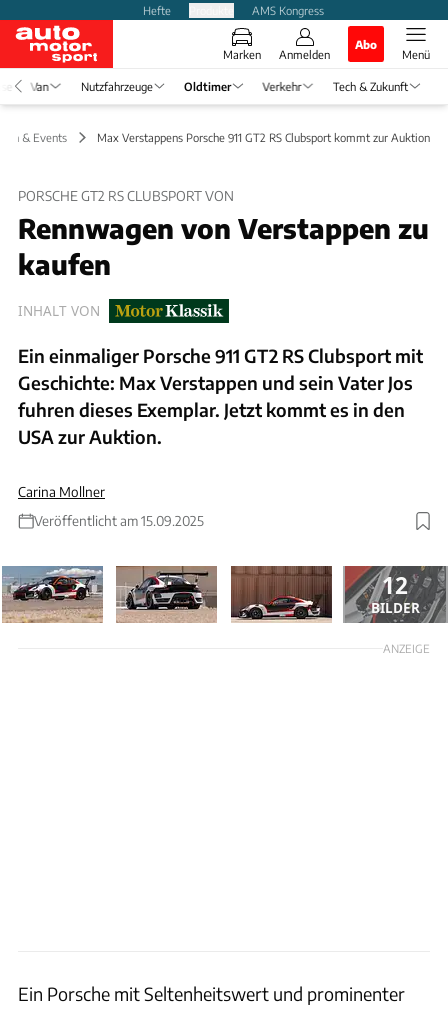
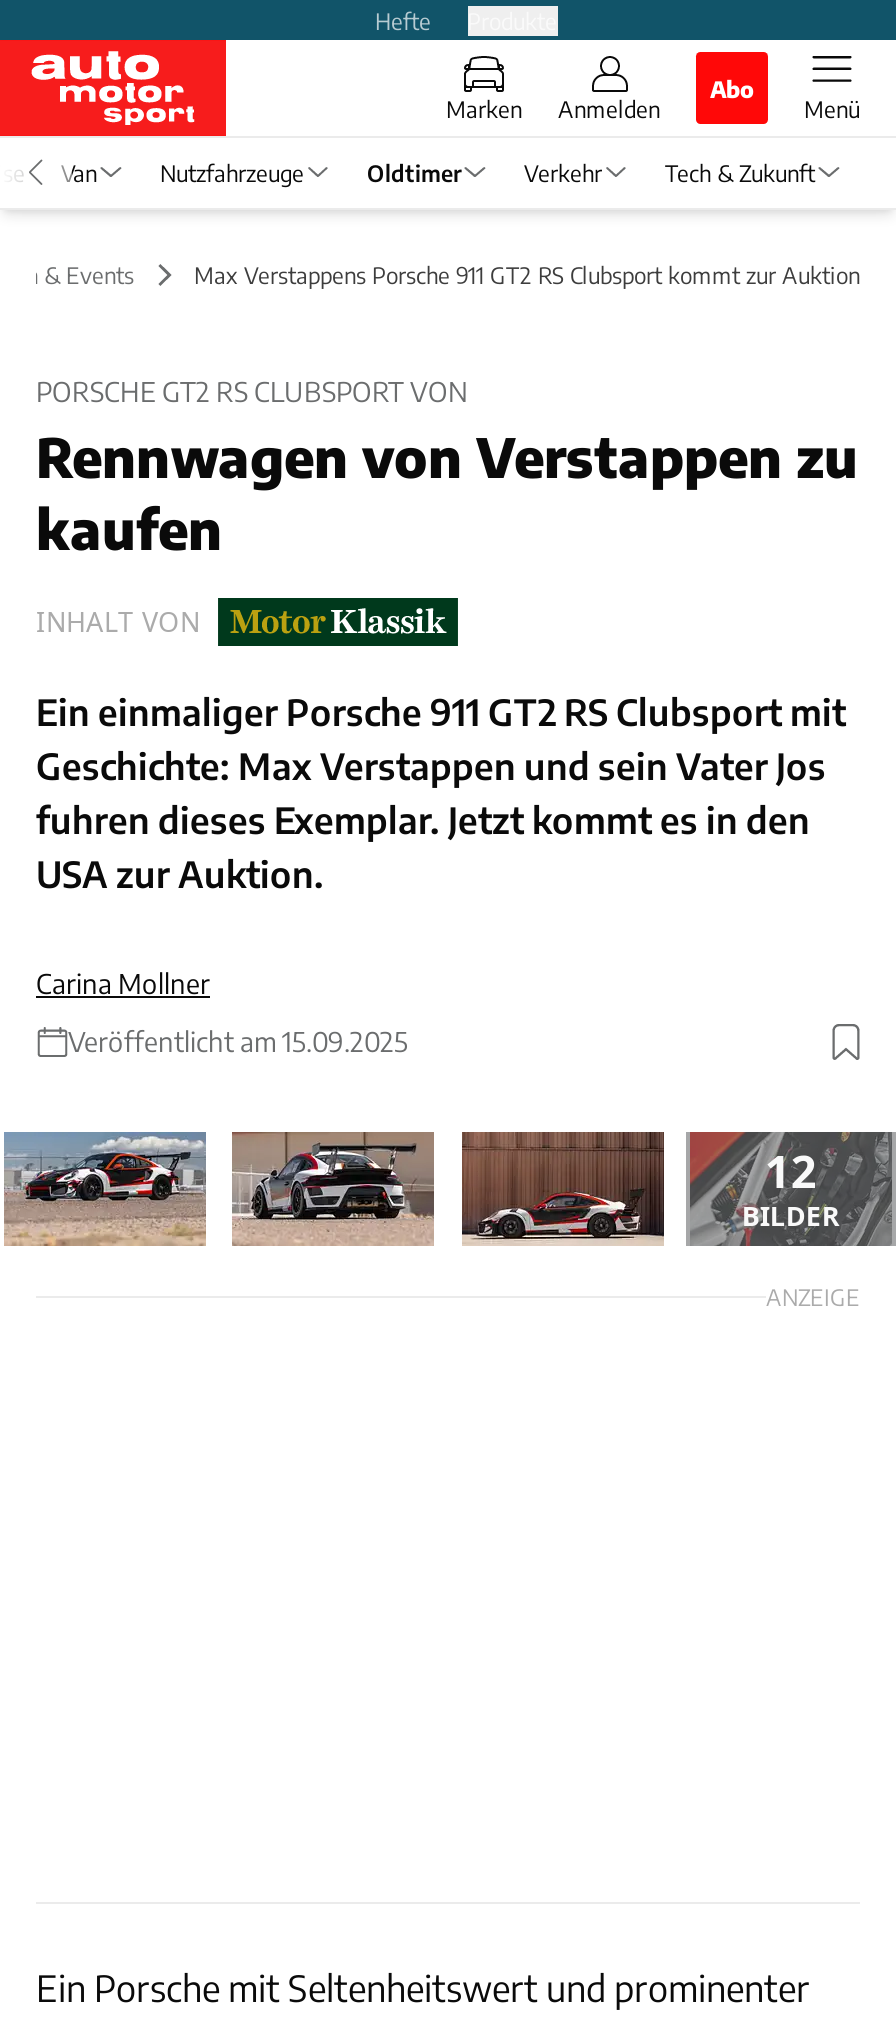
[251,2,323,16] AMS Kongress -> none

